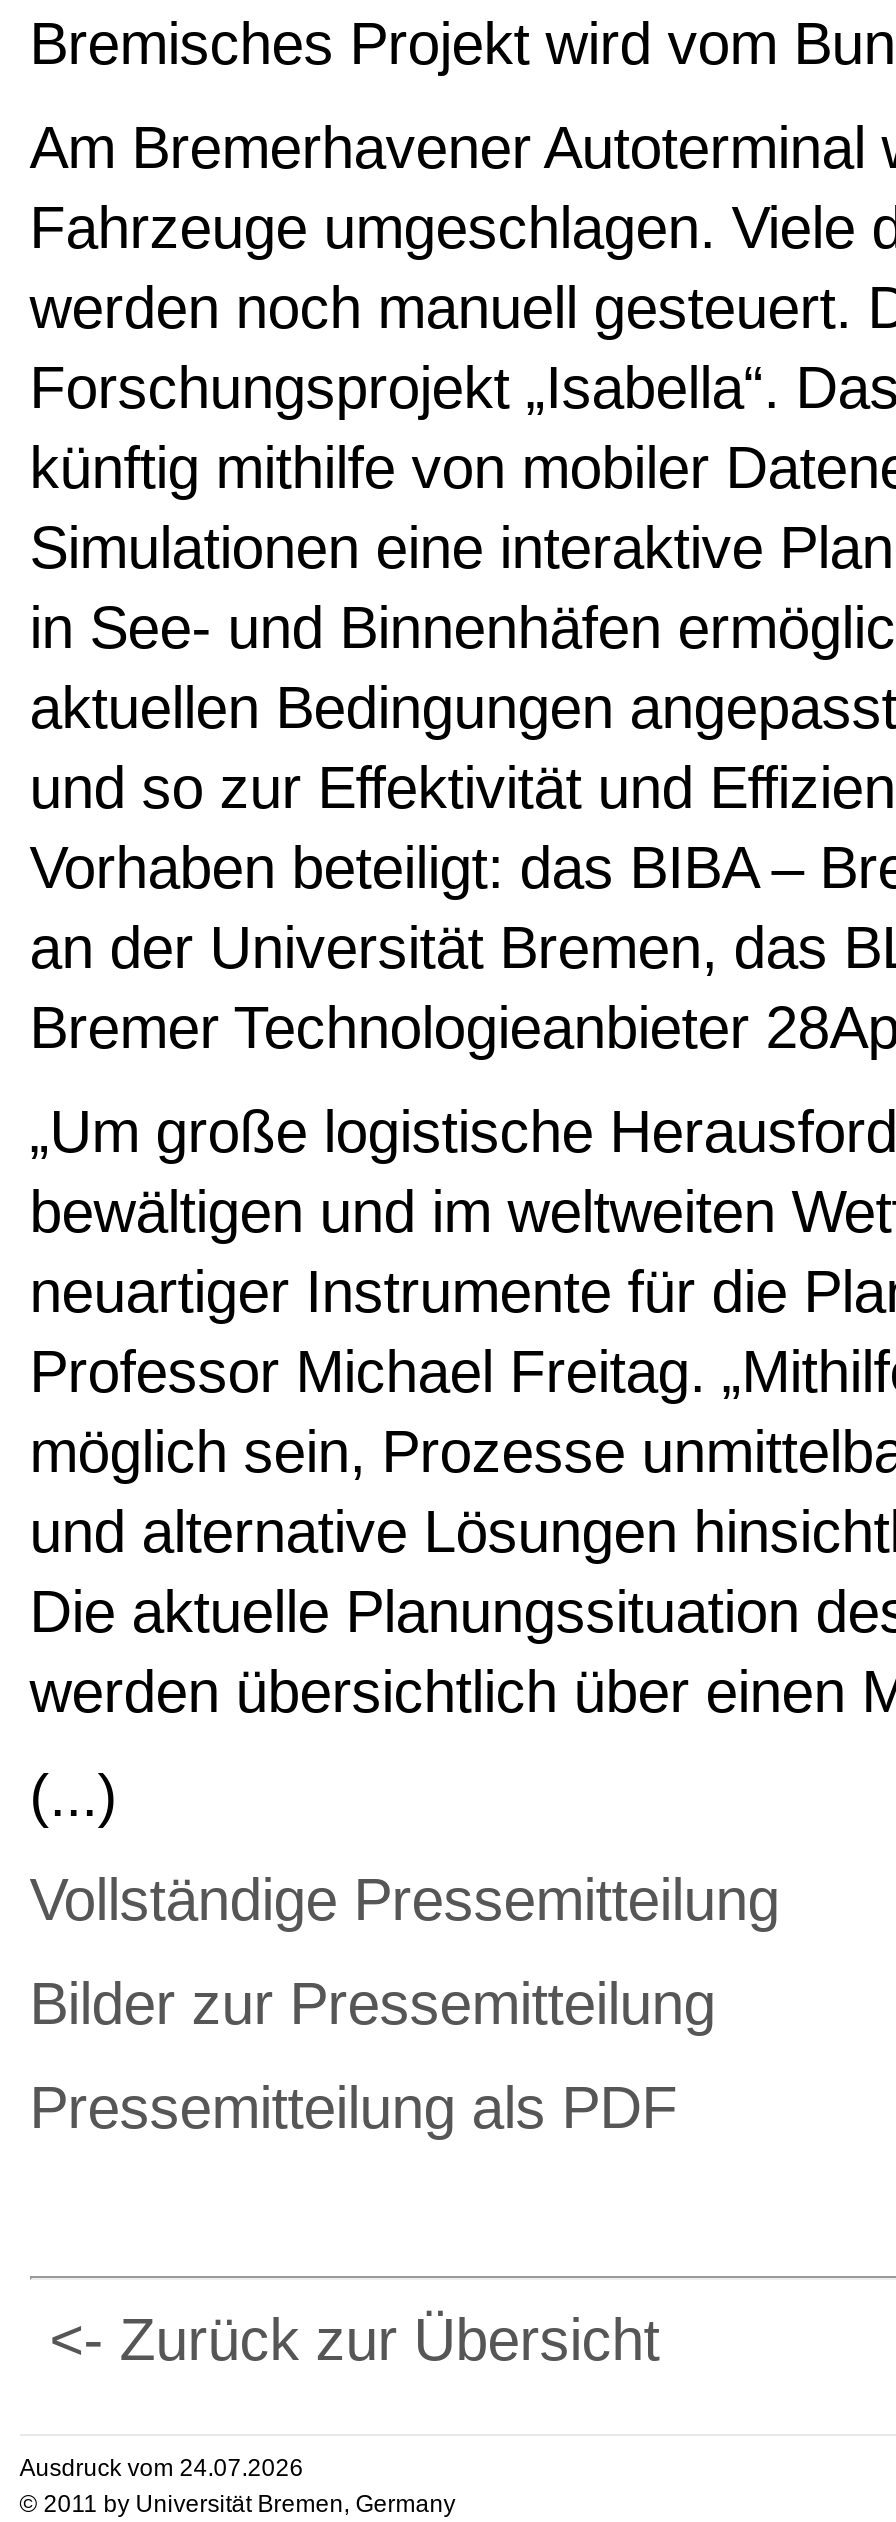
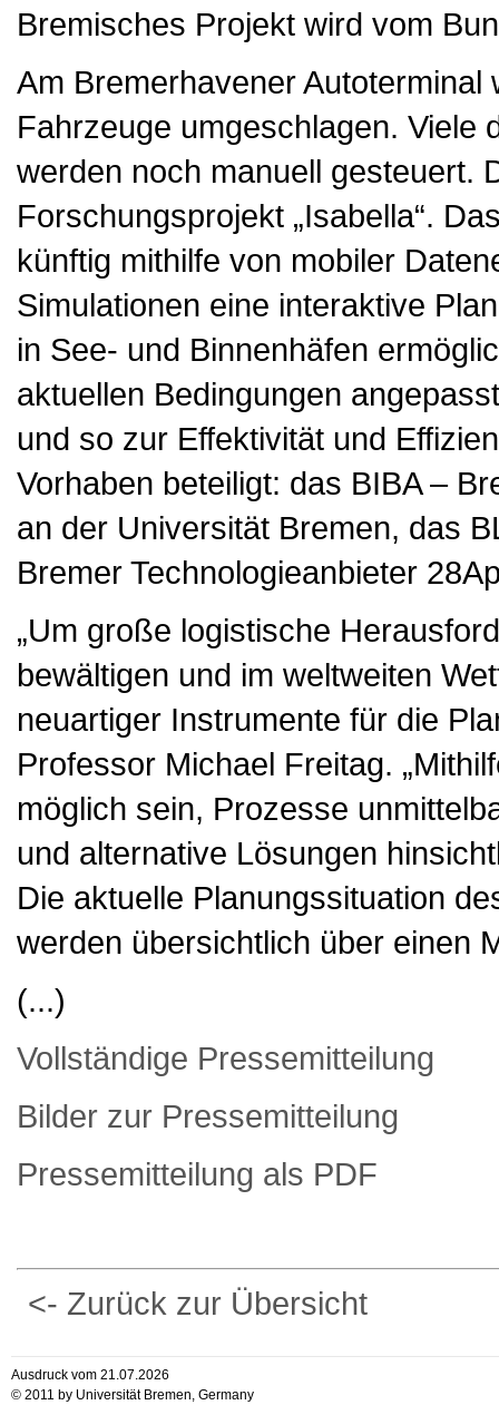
[20,2454,304,2482] Ausdruck vom 24.07.2026 -> [11,1367,169,1382] Ausdruck vom 21.07.2026

